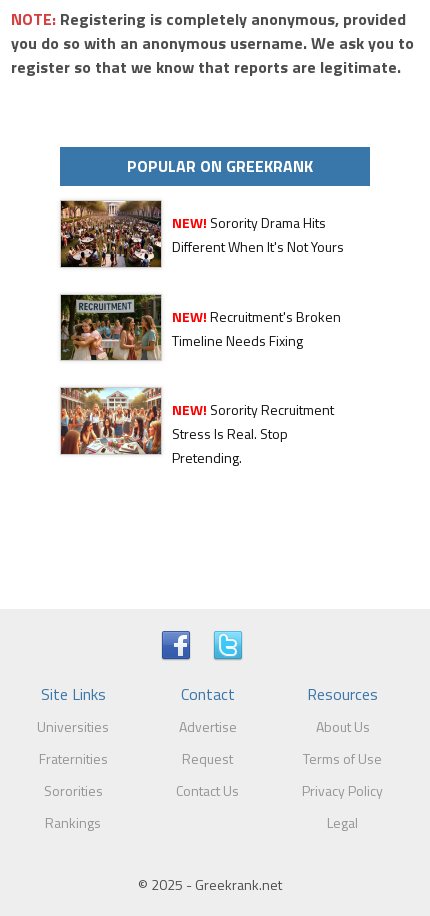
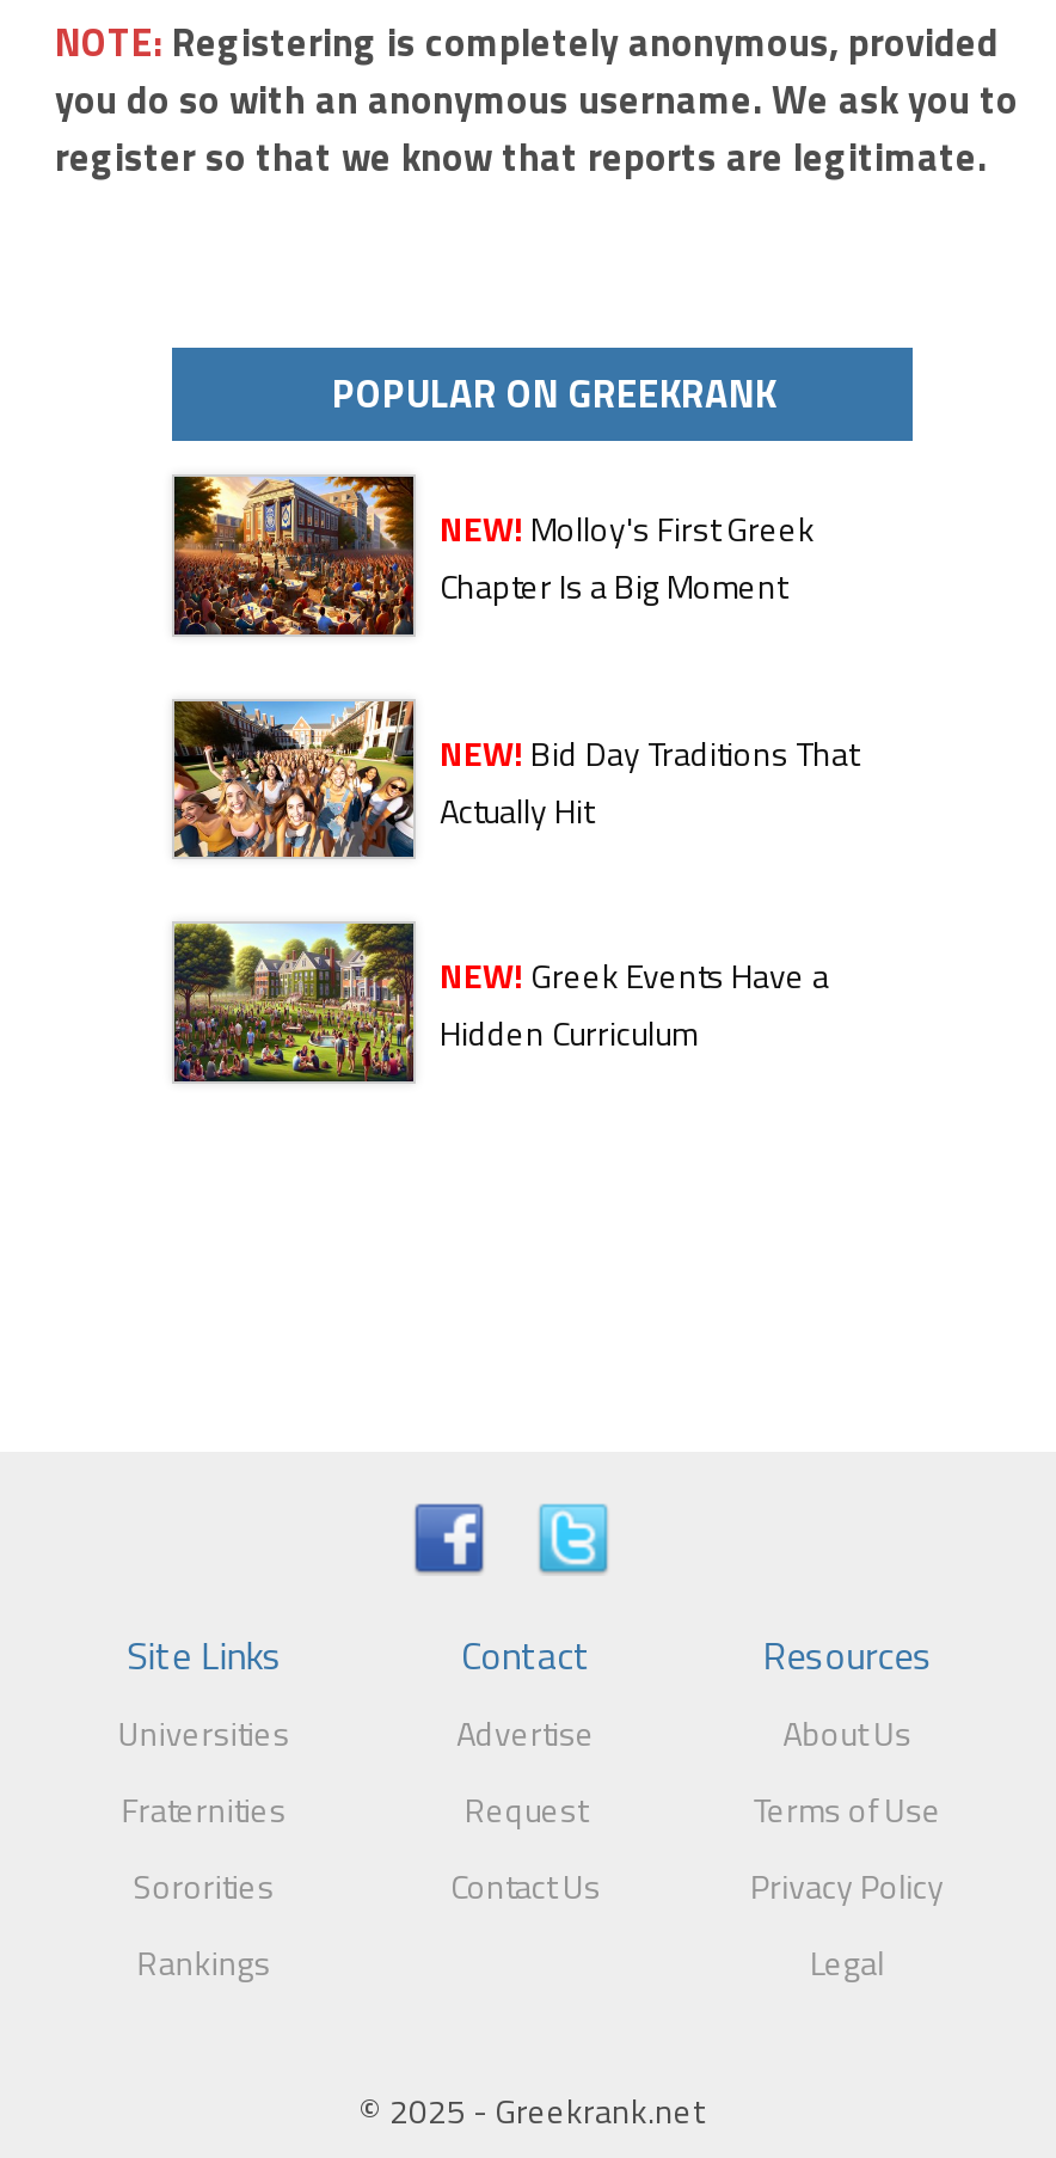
[60,200,344,268] [image] | NEW! Sorority Drama Hits | Different When It's Not Yours -> [172,474,815,637] [image] | NEW! Molloy's First Greek | Chapter Is a Big Moment
[60,294,341,361] [image] | NEW! Recruitment's Broken | Timeline Needs Fixing -> [172,699,858,859] [image] | NEW! Bid Day Traditions That | Actually Hit
[60,387,334,468] [image] | NEW! Sorority Recruitment | Stress Is Real. Stop | Pretending. -> [172,921,829,1084] [image] | NEW! Greek Events Have a | Hidden Curriculum

